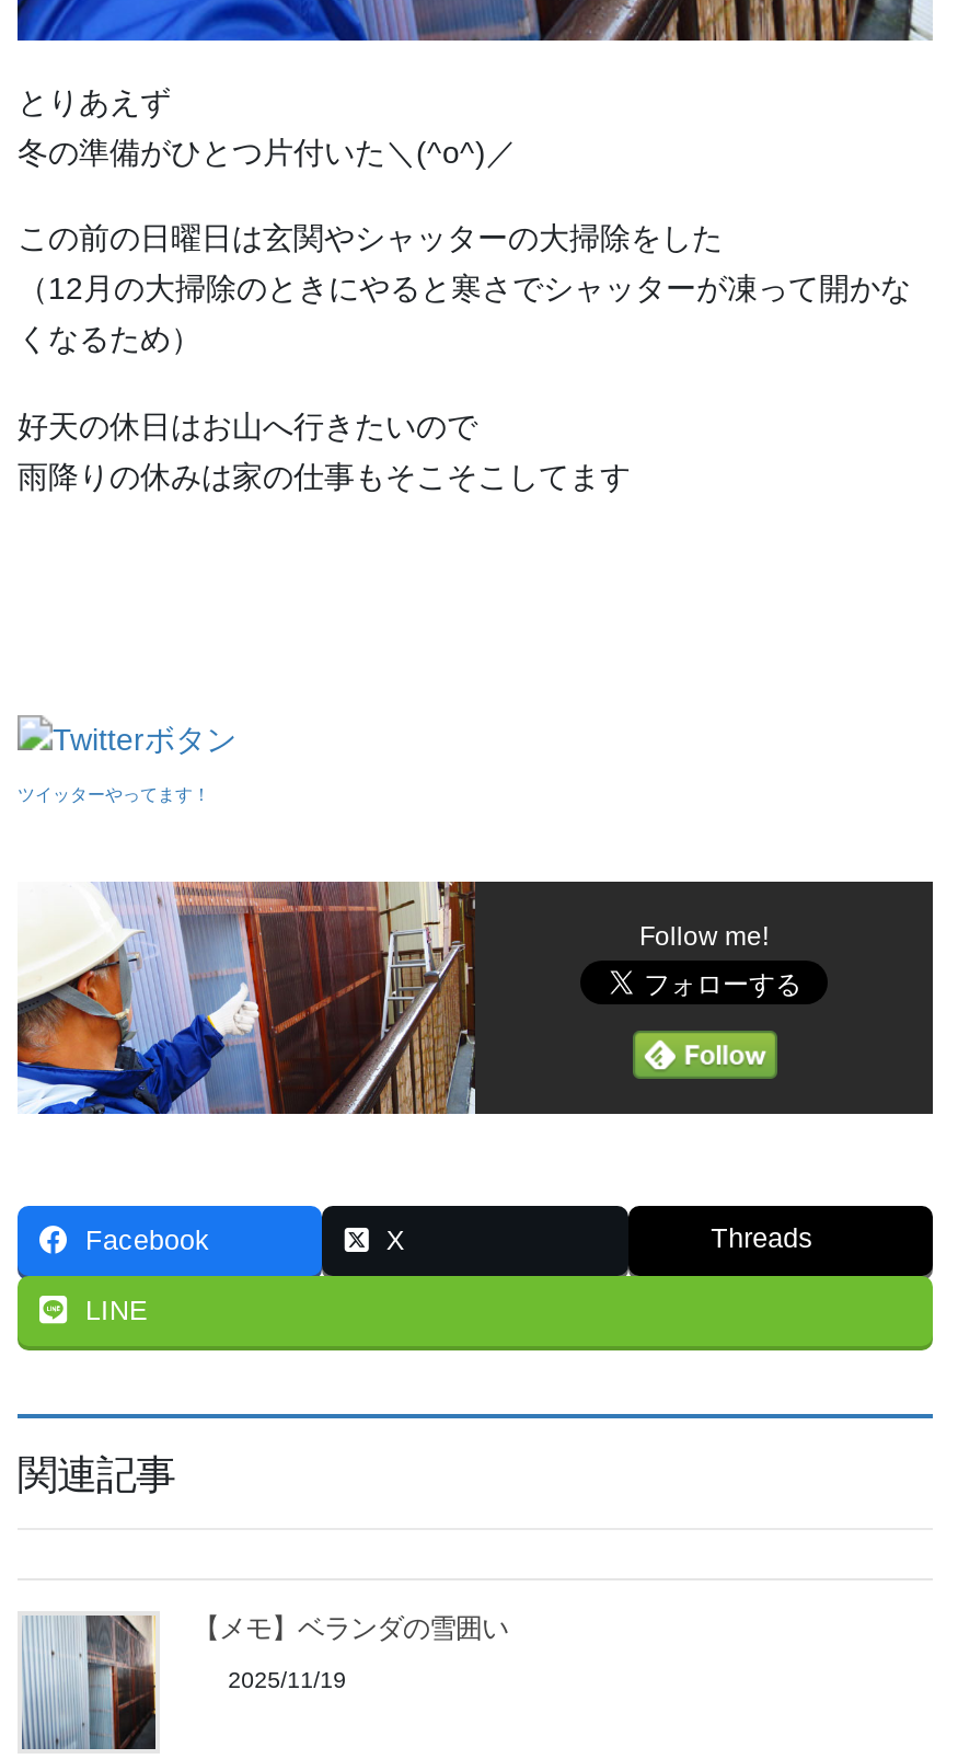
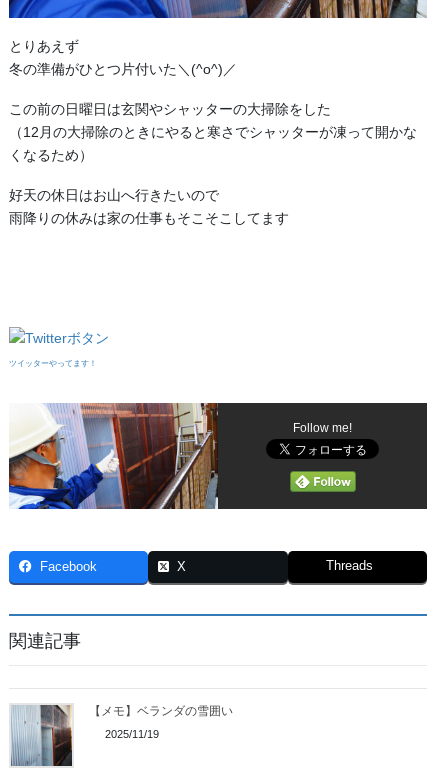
[85,1296,149,1327] LINE -> none

